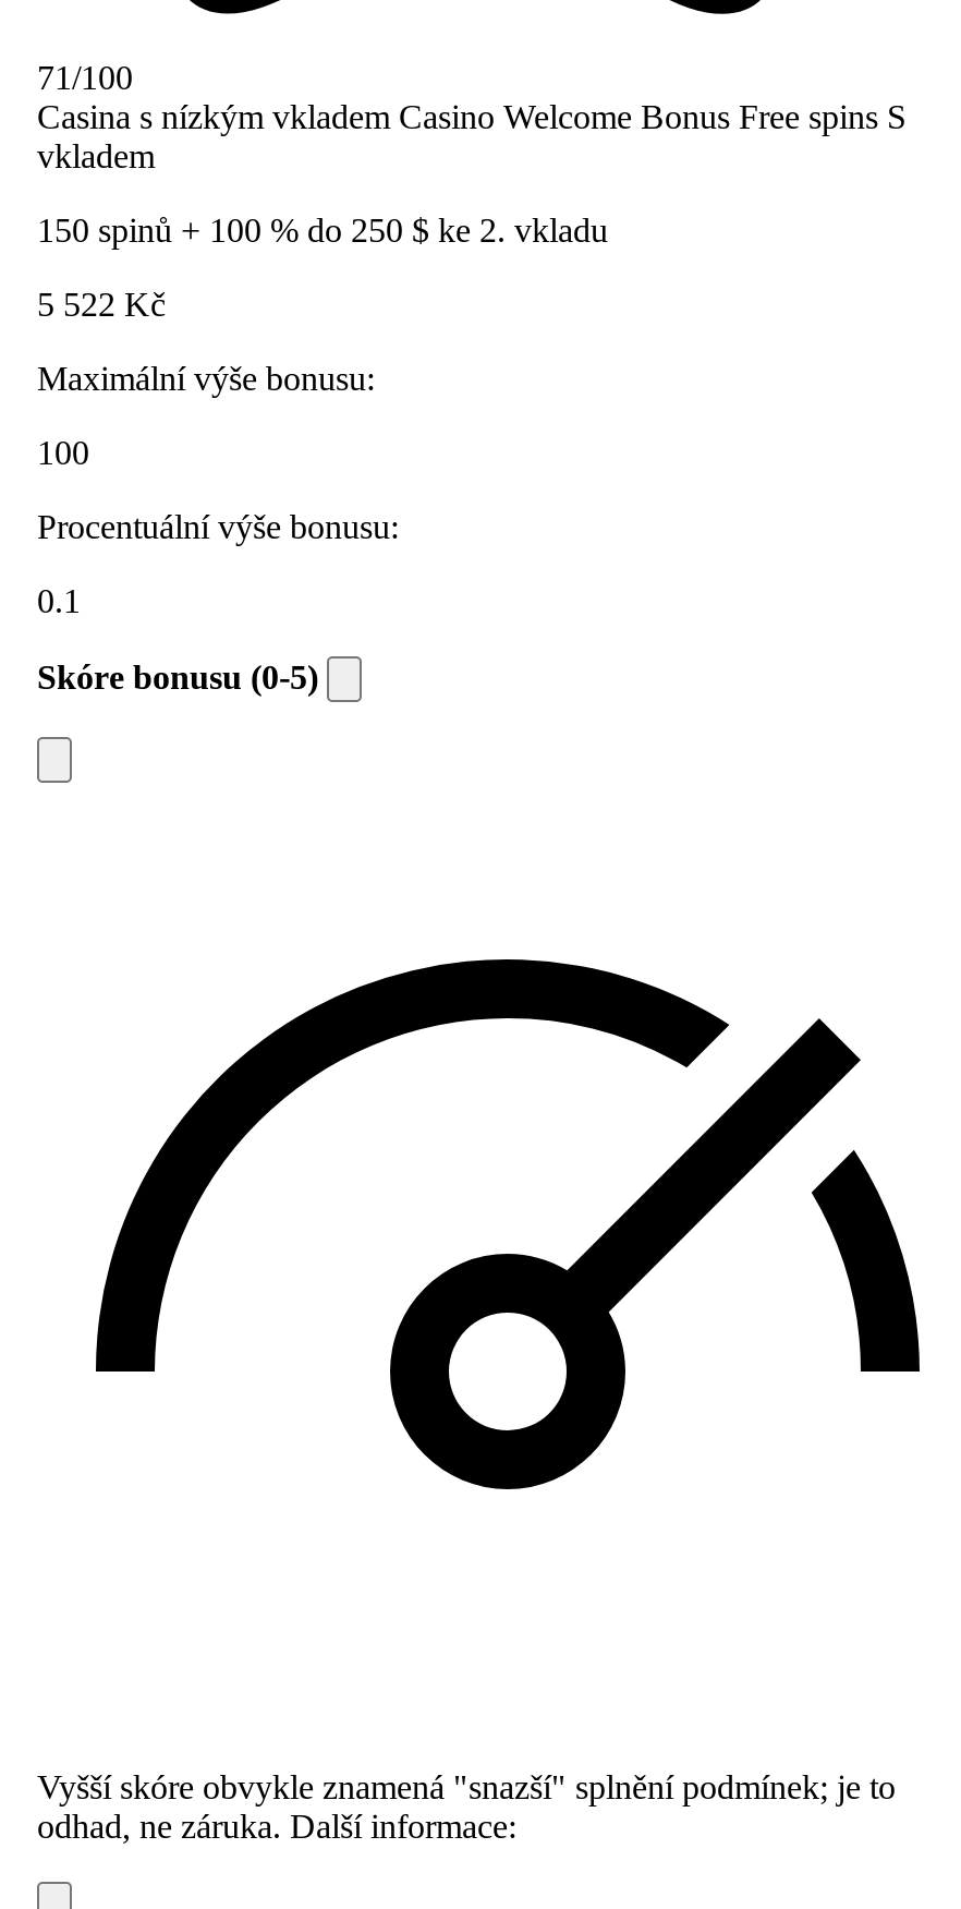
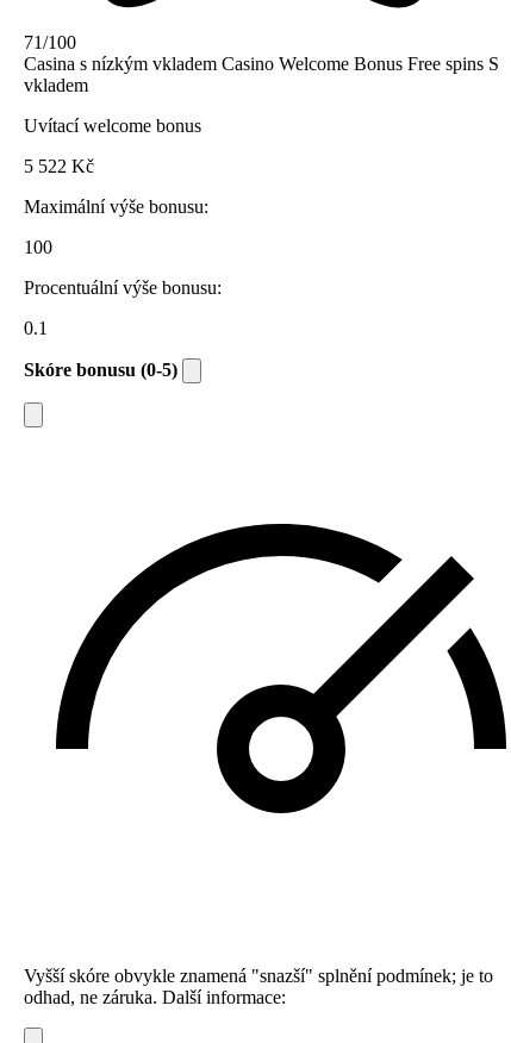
[37,211,608,248] 150 spinů + 100 % do 250 $ ke 2. vkladu -> [24,115,201,136] Uvítací welcome bonus

